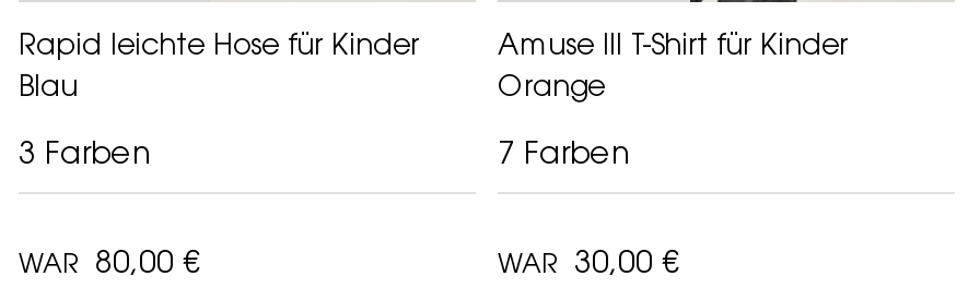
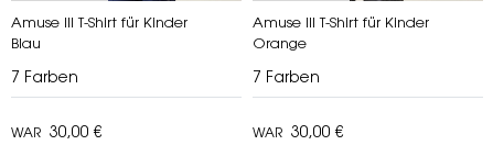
[19,26,419,60] Rapid leichte Hose für Kinder -> [11,13,187,30] Amuse III T-Shirt für Kinder
[19,132,152,170] 3 Farben -> [11,67,78,85] 7 Farben
[19,242,198,279] WAR 80,00 € -> [11,122,101,140] WAR 30,00 €

